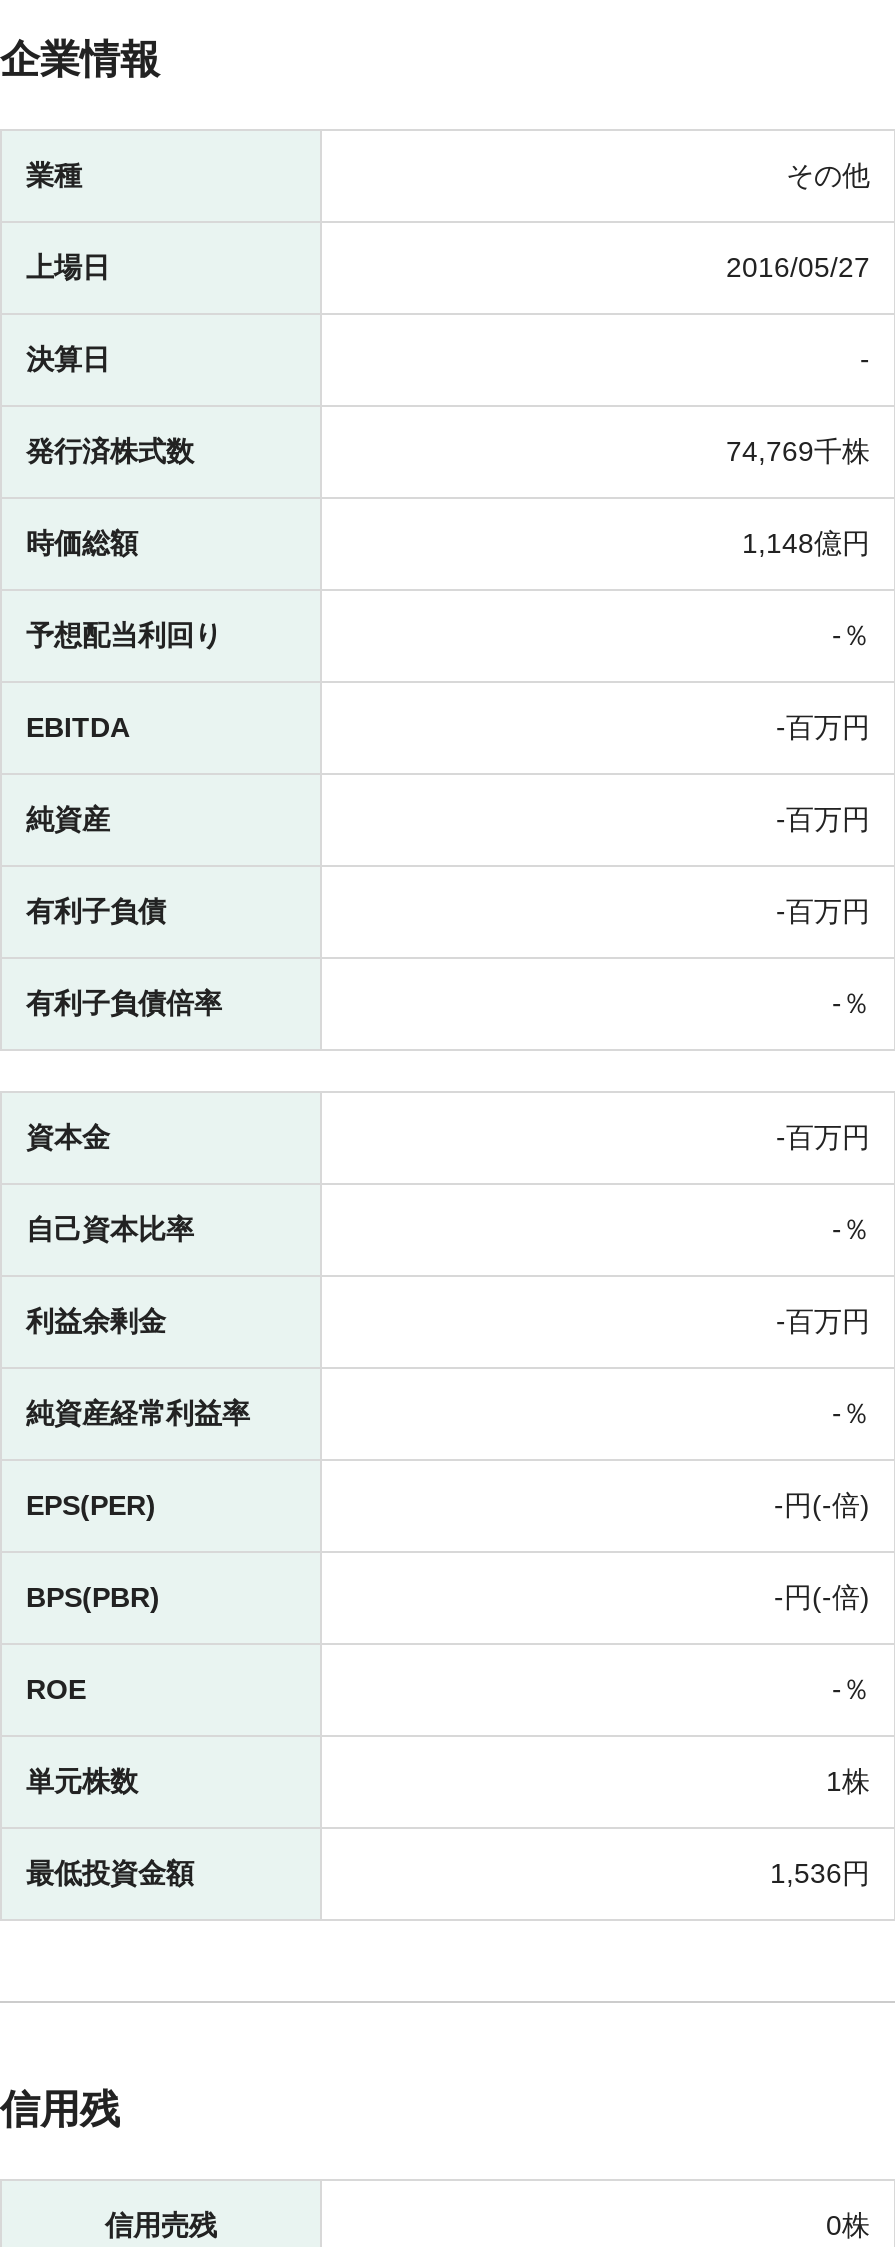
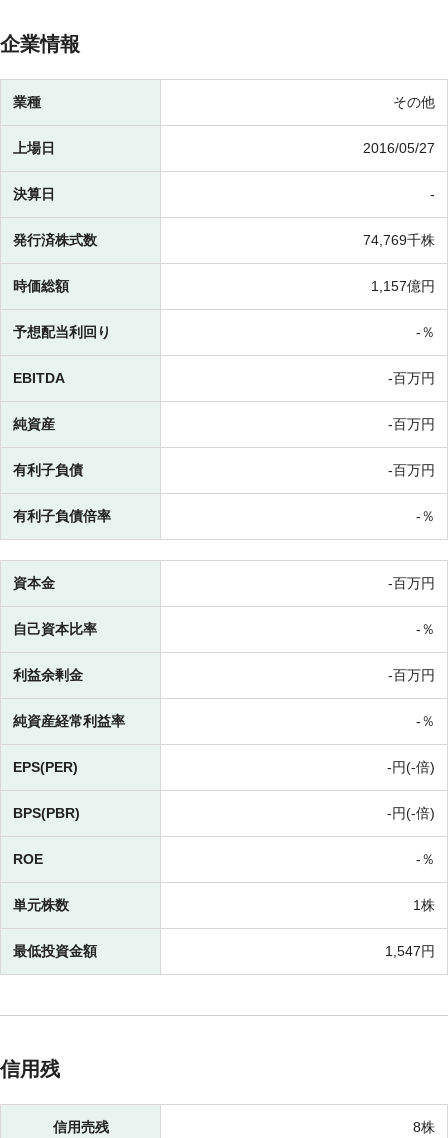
[742,528,870,560] 1,148億円 -> [371,278,435,294] 1,157億円
[770,1858,870,1890] 1,536円 -> [385,943,435,959] 1,547円
[826,2210,870,2242] 0株 -> [413,1119,435,1135] 8株

